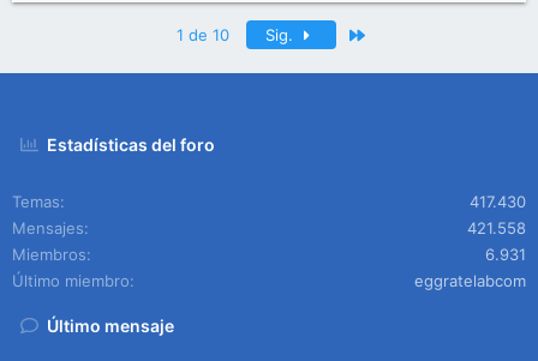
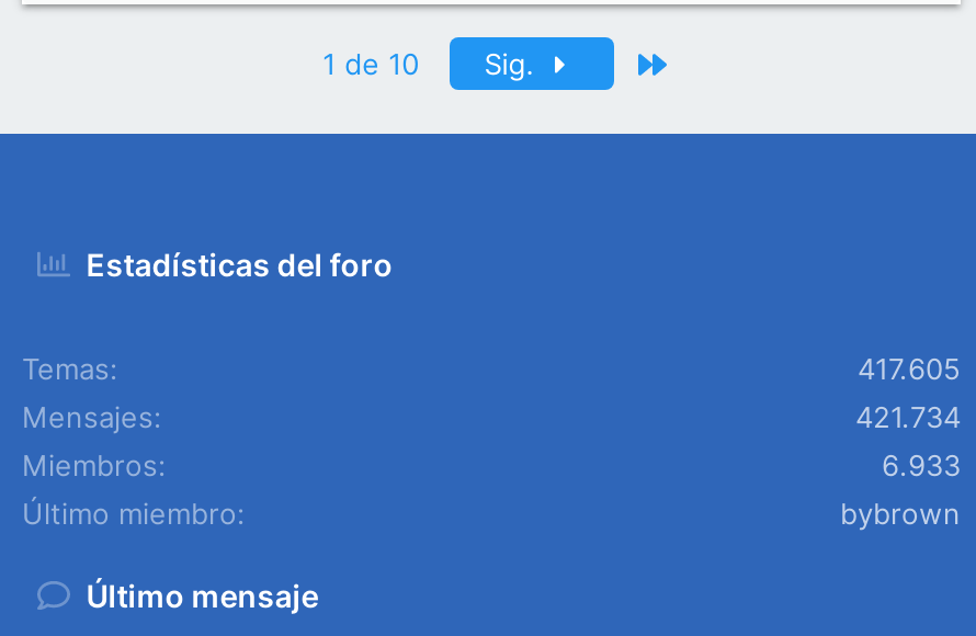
[470,192,526,211] 417.430 -> [858,351,961,386] 417.605
[467,218,526,237] 421.558 -> [855,399,961,434] 421.734
[485,245,526,264] 6.931 -> [882,447,961,482] 6.933
[414,271,526,290] eggratelabcom -> [840,496,961,531] bybrown

